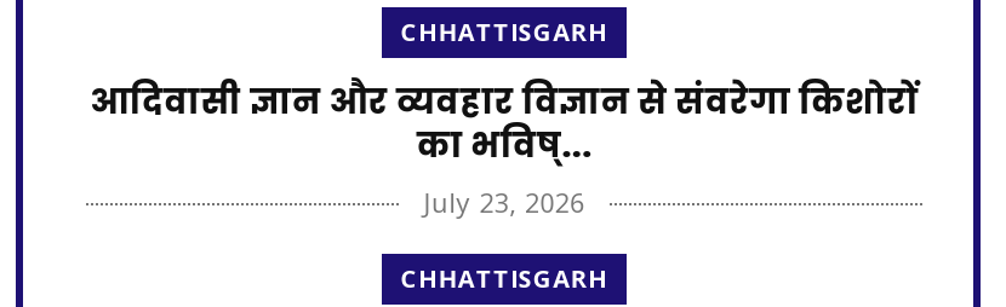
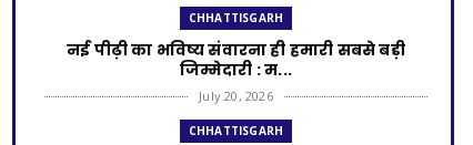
[90,78,919,220] आदिवासी ज्ञान और व्यवहार विज्ञान से संवरेगा किशोरों | का भविष्... | July 23, 2026 -> [67,39,405,104] नई पीढ़ी का भविष्य संवारना ही हमारी सबसे बड़ी | जिम्मेदारी : म... | July 20, 2026

